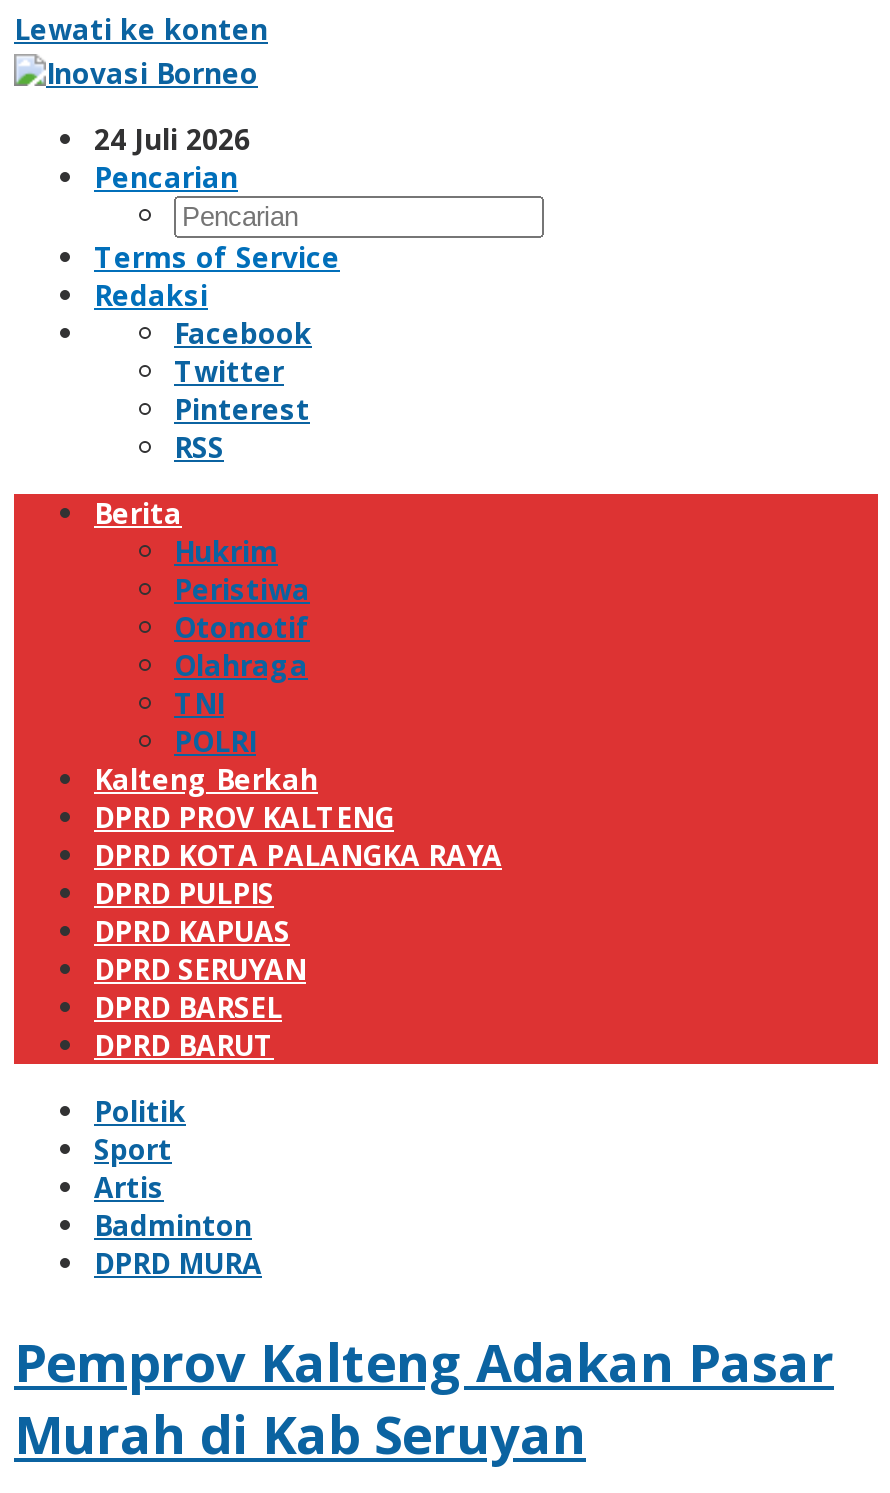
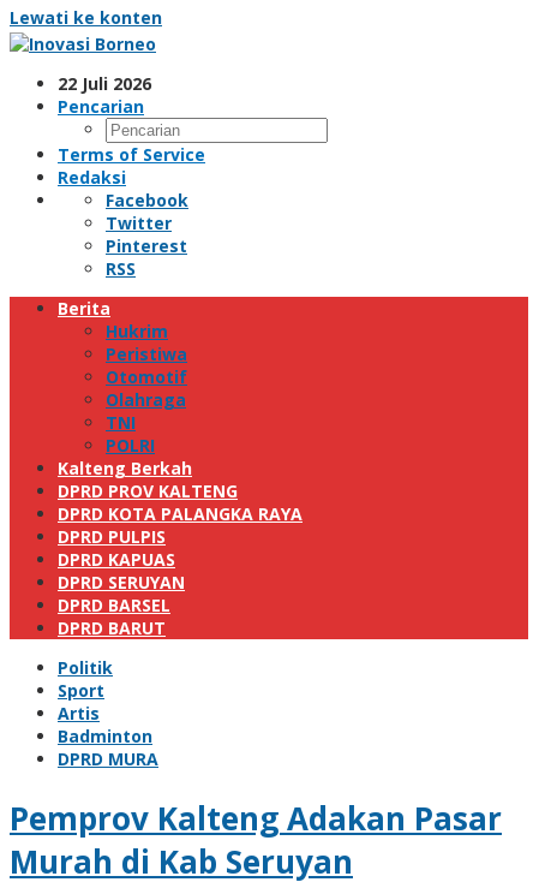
[94,120,250,158] 24 Juli 2026 -> [58,72,151,95] 22 Juli 2026

